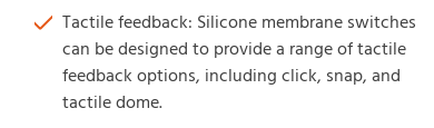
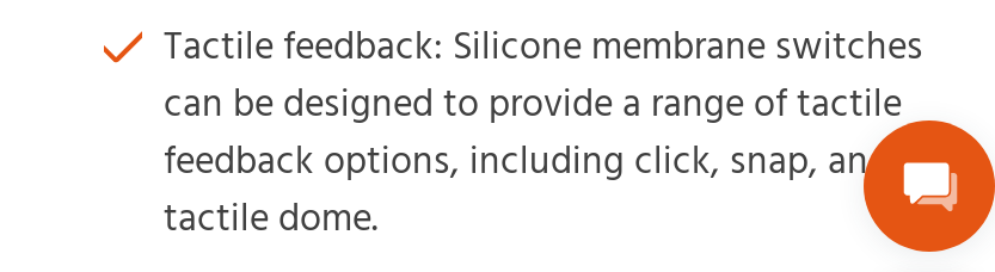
none -> [861,118,988,254] [image]

